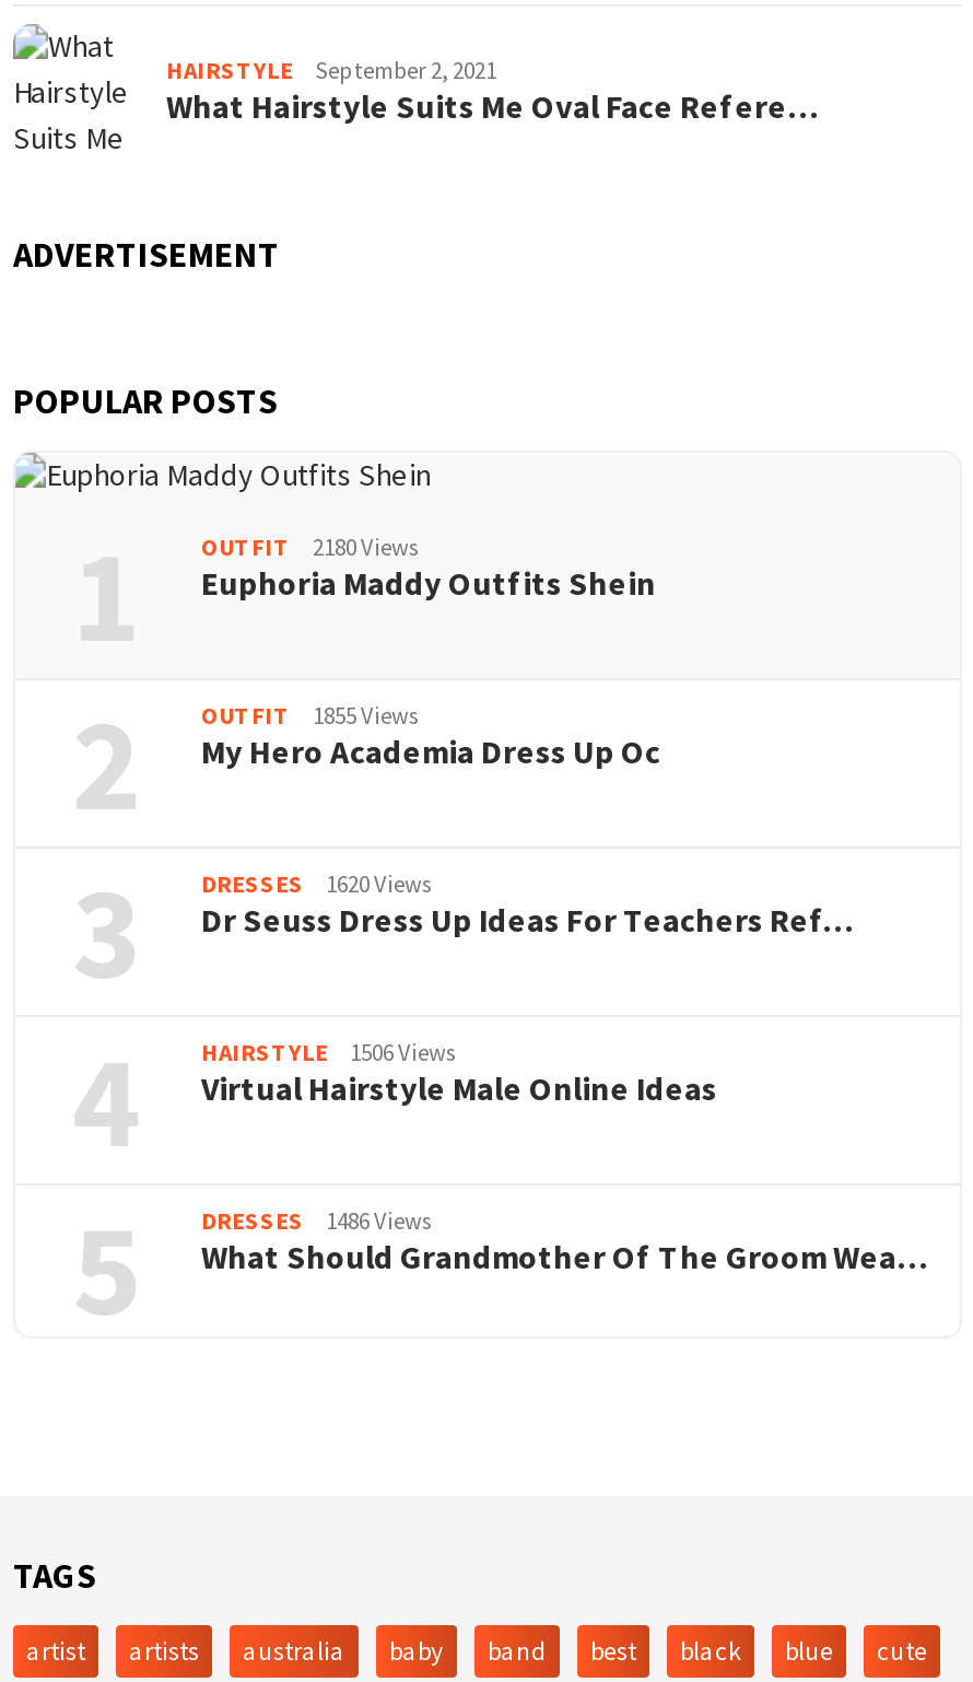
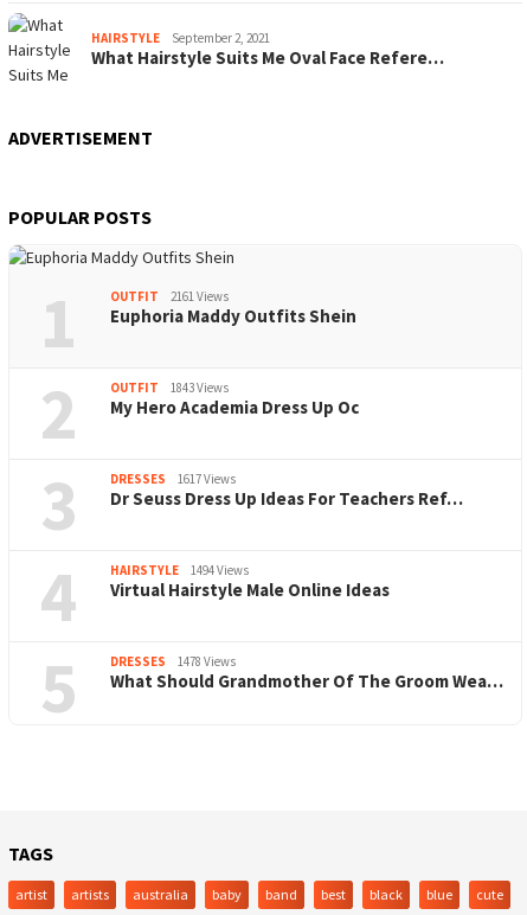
[201,531,420,562] OUTFIT 2180 Views -> [110,288,229,305] OUTFIT 2161 Views
[201,700,420,730] OUTFIT 1855 Views -> [110,380,229,396] OUTFIT 1843 Views
[201,868,433,899] DRESSES 1620 Views -> [110,471,236,488] DRESSES 1617 Views
[201,1037,457,1067] HAIRSTYLE 1506 Views -> [110,562,249,579] HAIRSTYLE 1494 Views
[201,1205,433,1236] DRESSES 1486 Views -> [110,654,236,670] DRESSES 1478 Views

